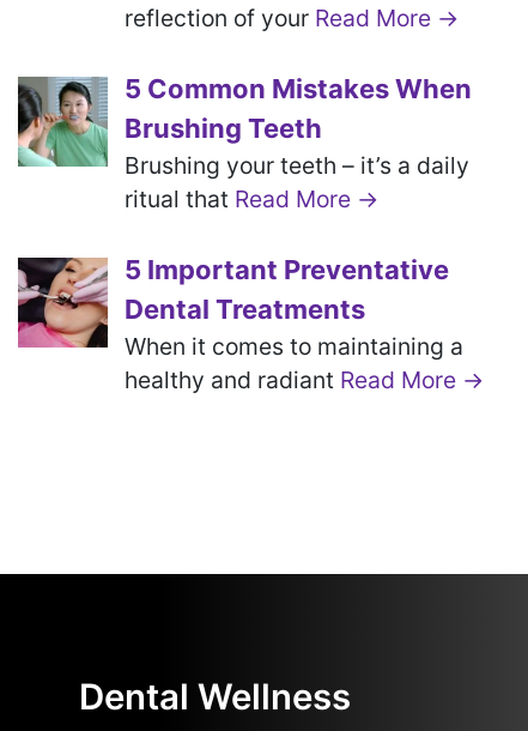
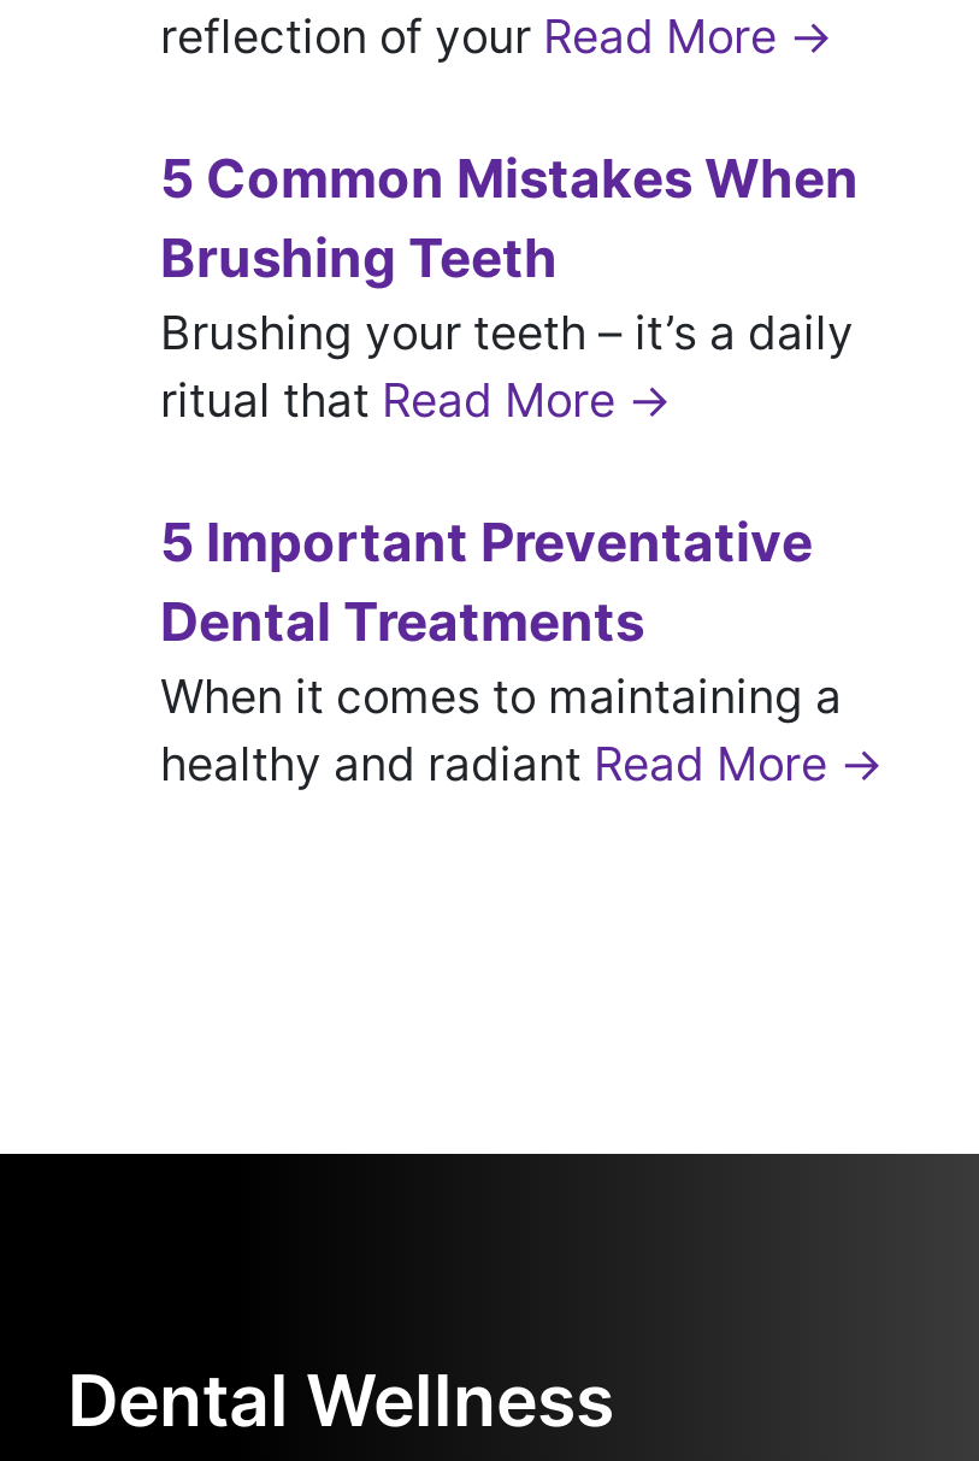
[17,75,109,168] [image] -> none
[17,256,109,349] [image] -> none

